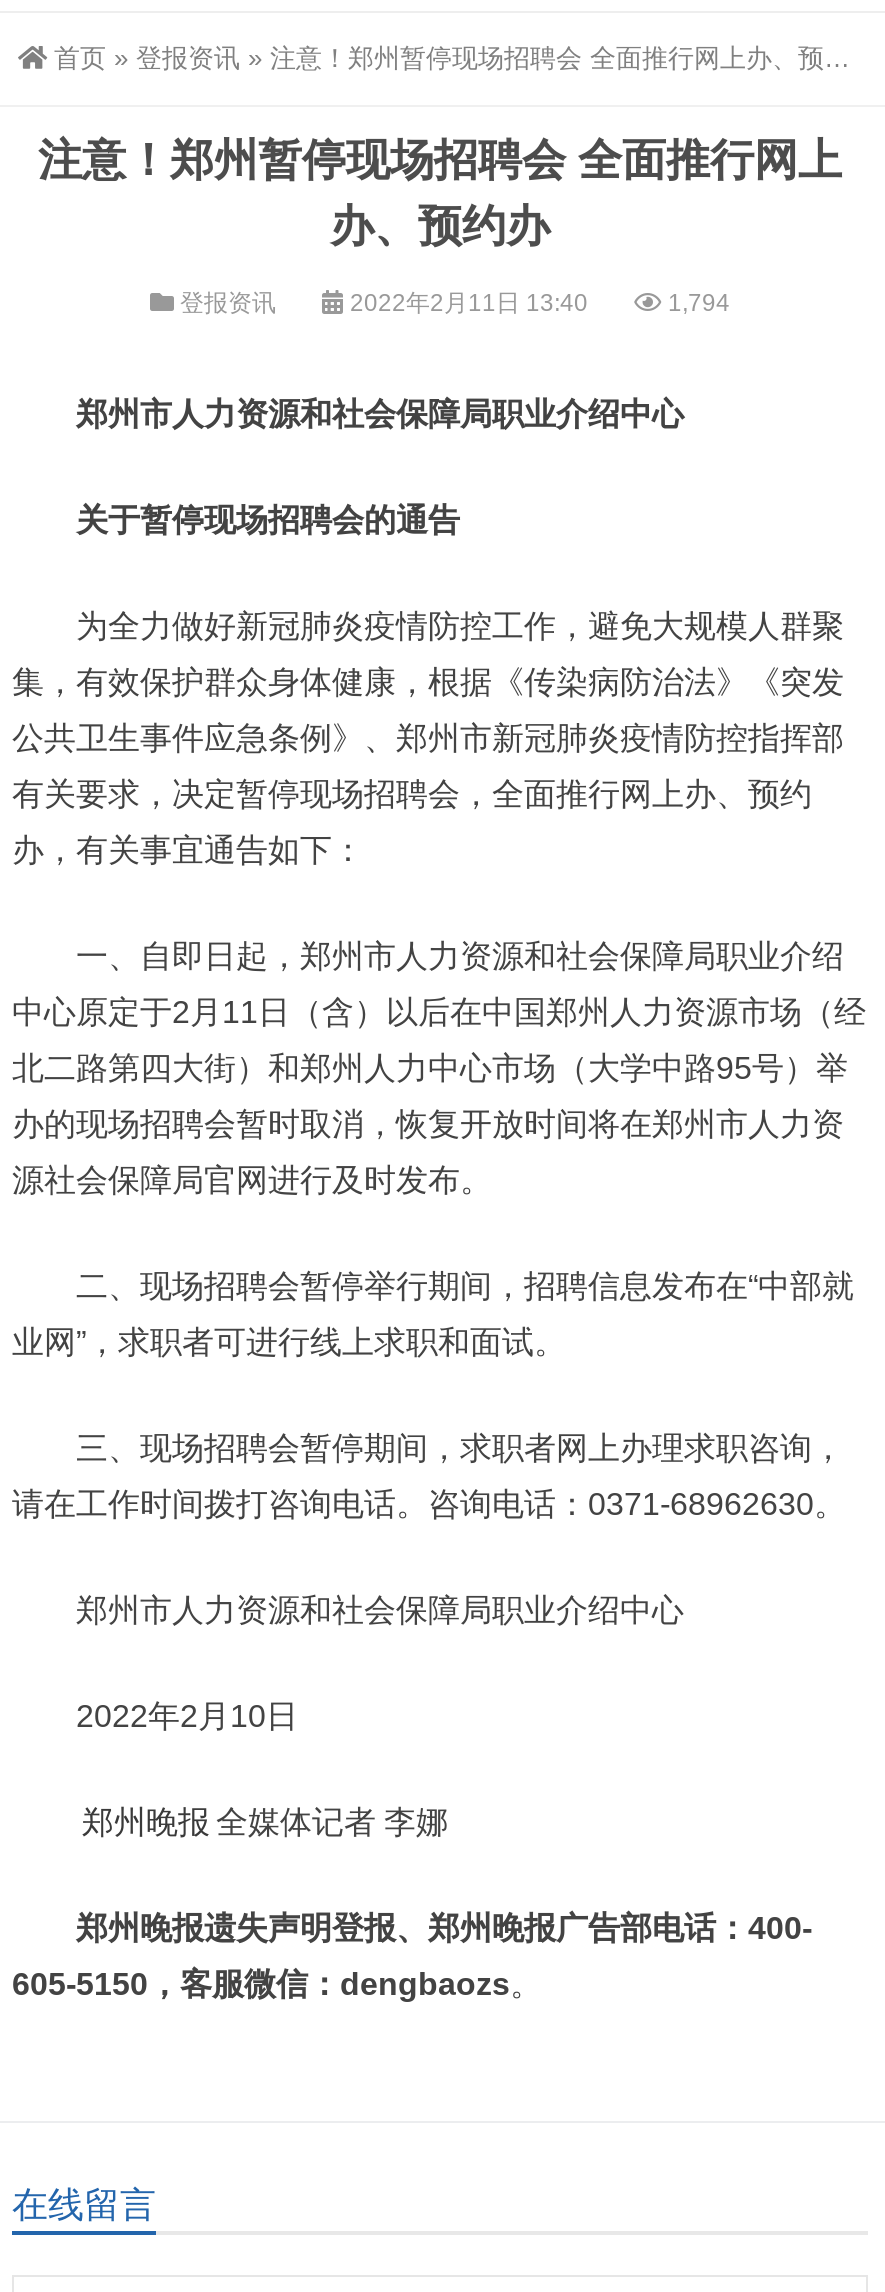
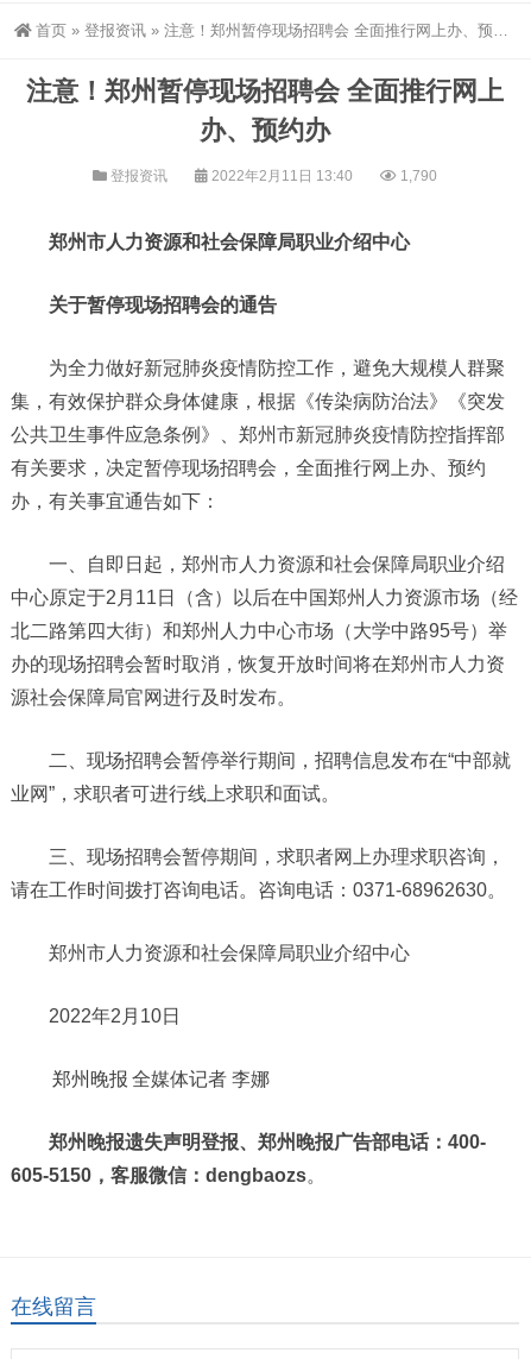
[662,289,730,317] 1,794 -> [397,168,437,184] 1,790

